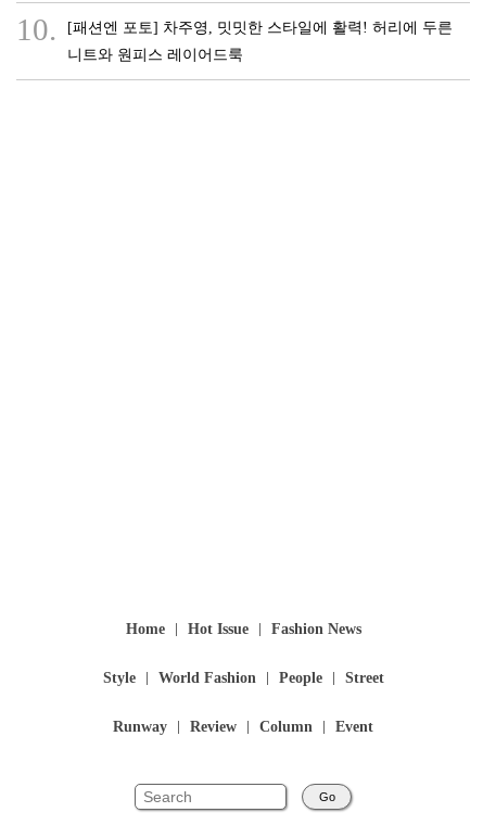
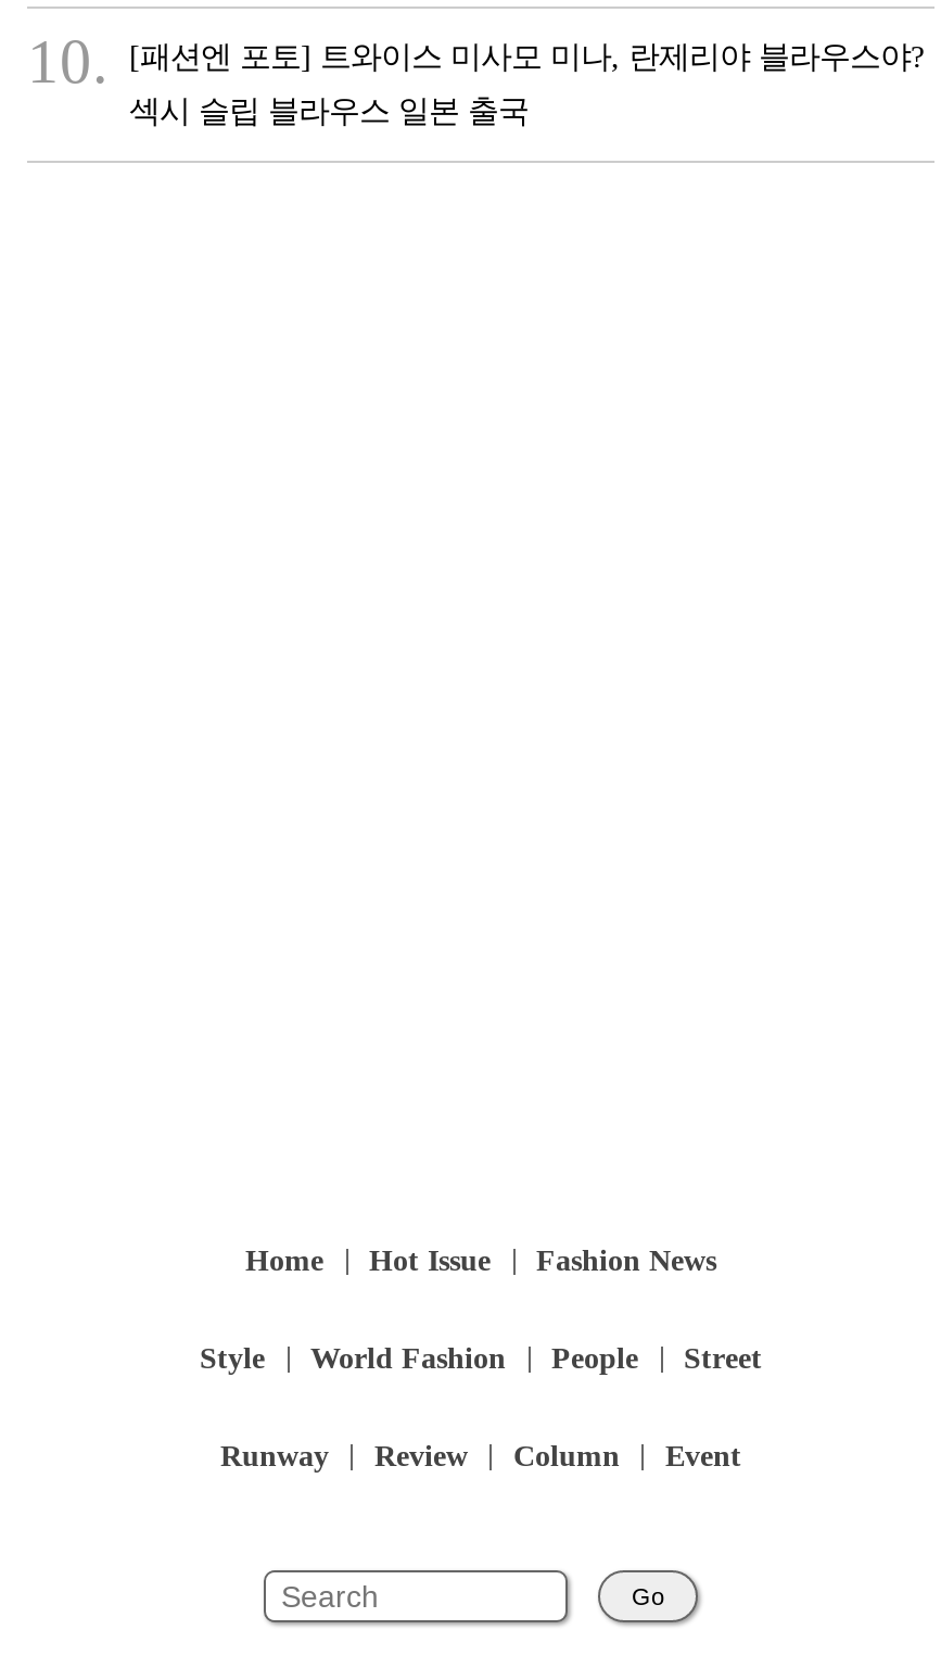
[67,18,453,36] [패션엔 포토] 차주영, 밋밋한 스타일에 활력! 허리에 두른 -> [129,39,924,74] [패션엔 포토] 트와이스 미사모 미나, 란제리야 블라우스야?
[67,46,243,63] 니트와 원피스 레이어드룩 -> [129,93,529,128] 섹시 슬립 블라우스 일본 출국

